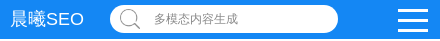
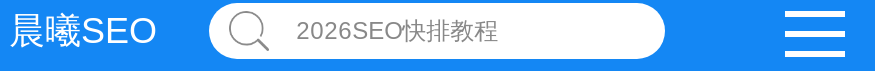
[154,12,238,26] 多模态内容生成 -> [296,17,498,45] 2026SEO快排教程

